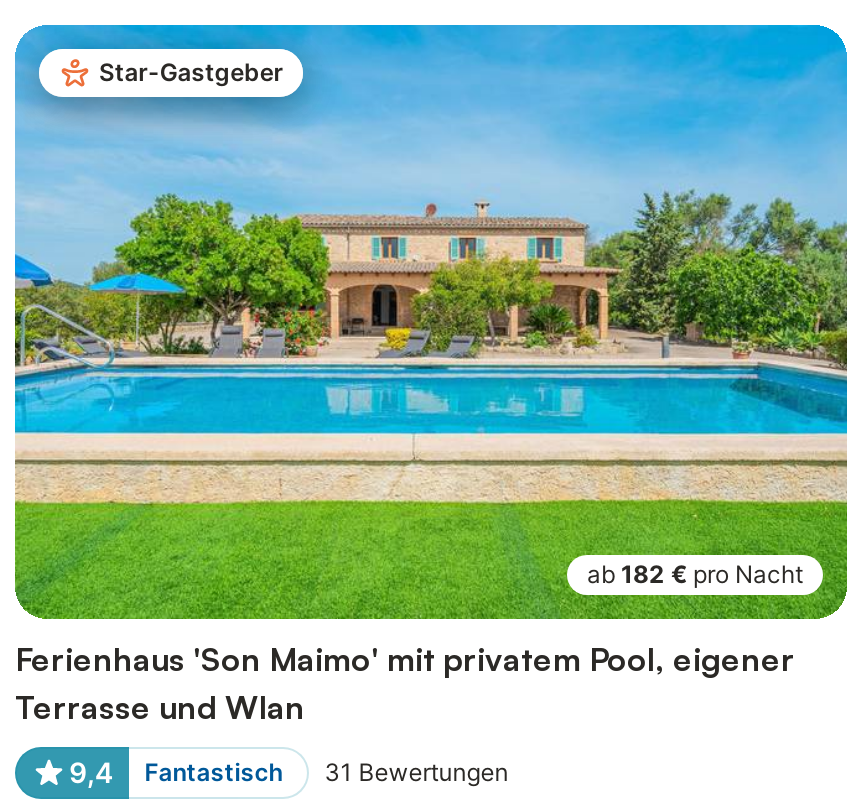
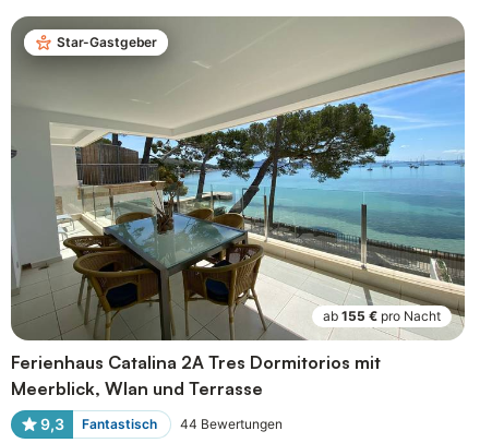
[13,22,849,622] [image] | ab 182 € pro Nacht -> [10,15,466,342] [image] | ab 155 € pro Nacht
[15,640,795,728] Ferienhaus 'Son Maimo' mit privatem Pool, eigener | Terrasse und Wlan -> [11,351,381,399] Ferienhaus Catalina 2A Tres Dormitorios mit | Meerblick, Wlan und Terrasse
[69,756,113,790] 9,4 -> [40,415,64,433] 9,3
[325,758,509,788] 31 Bewertungen -> [180,416,282,432] 44 Bewertungen

